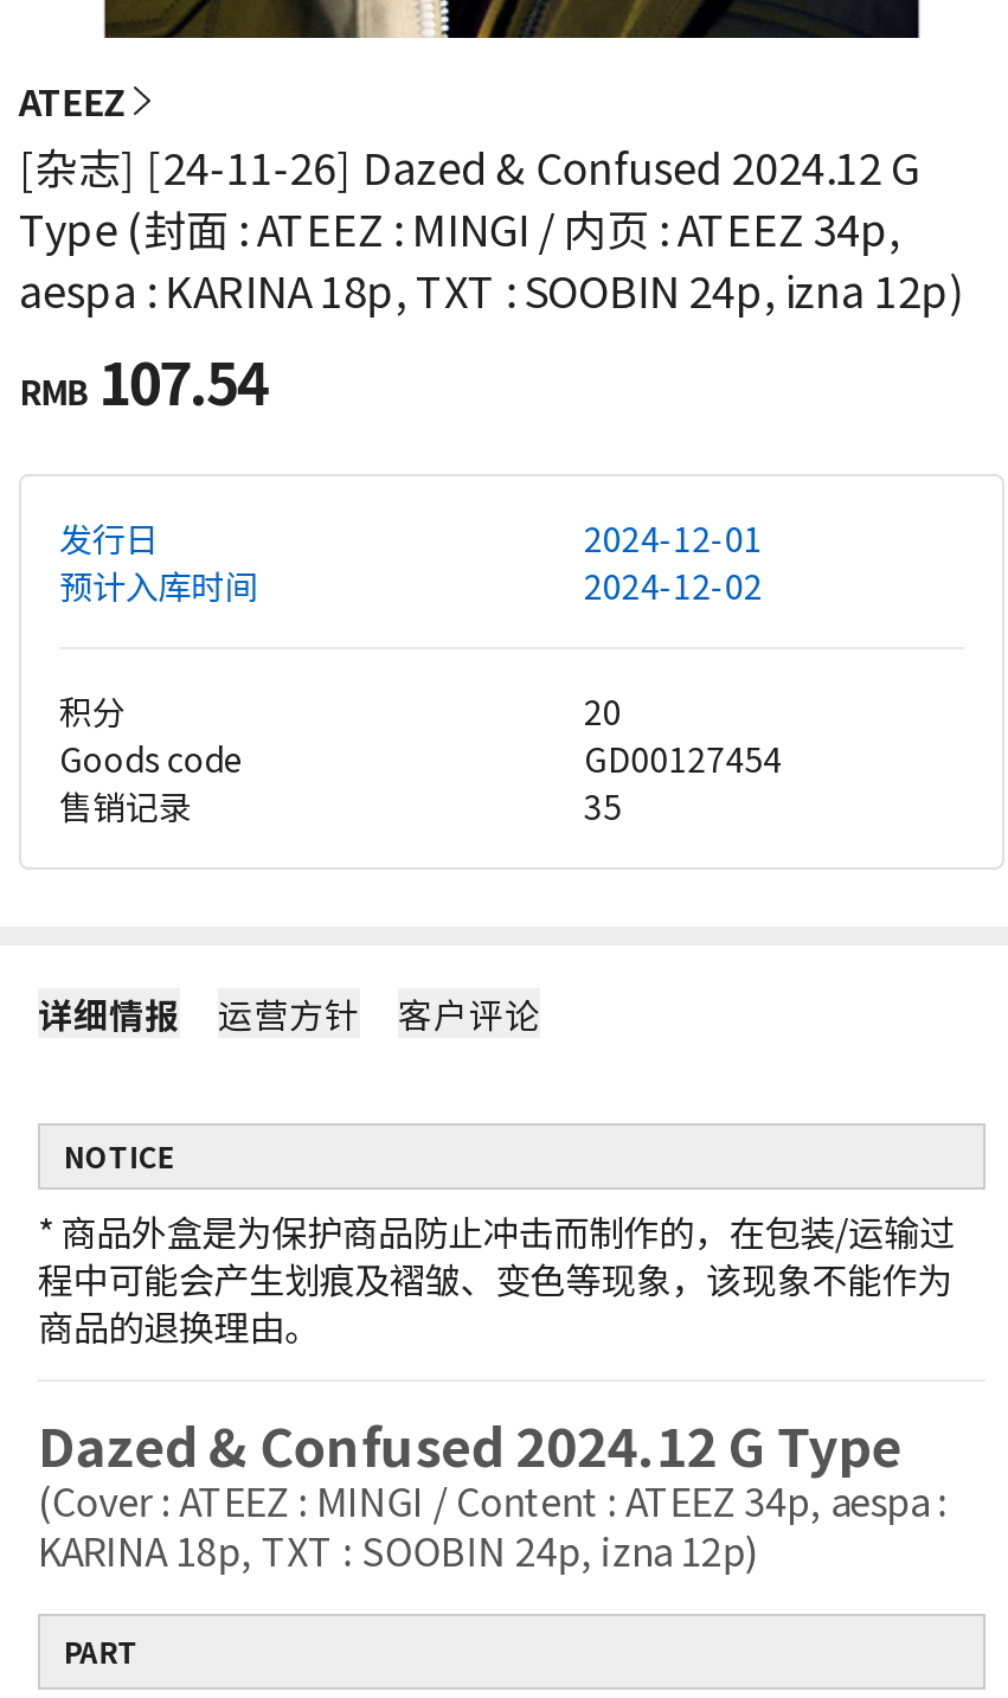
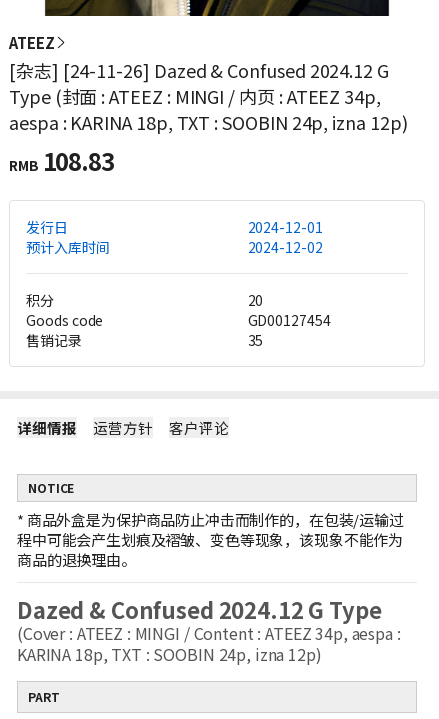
[19,339,266,422] RMB 107.54 -> [9,143,113,178] RMB 108.83

